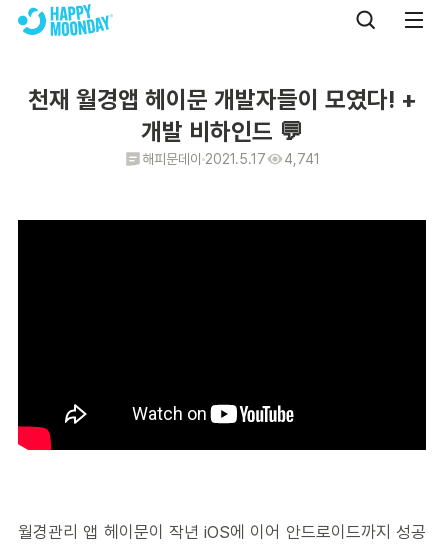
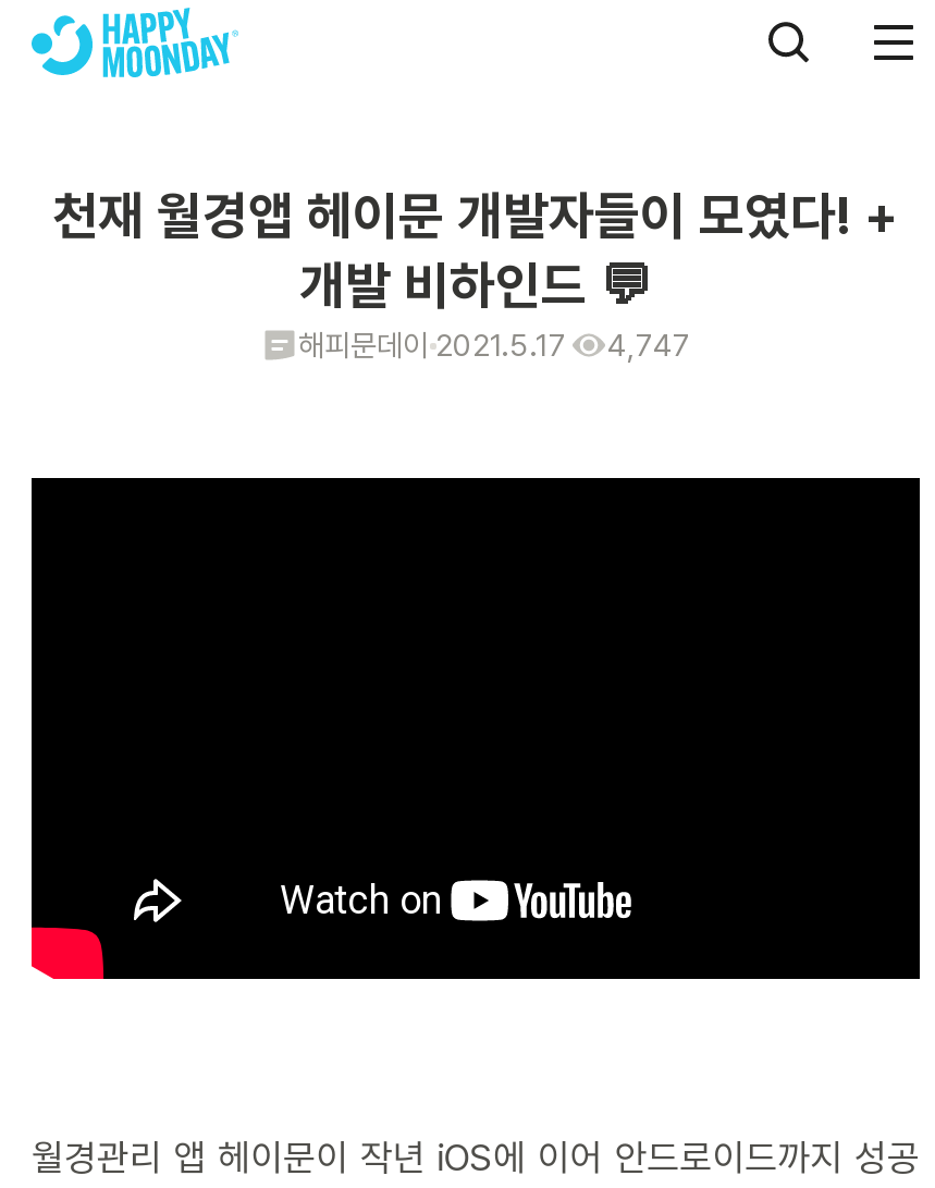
[142,151,320,167] 해피문데이 2021.5.17 4,741 -> [298,328,692,363] 해피문데이 2021.5.17 4,747

